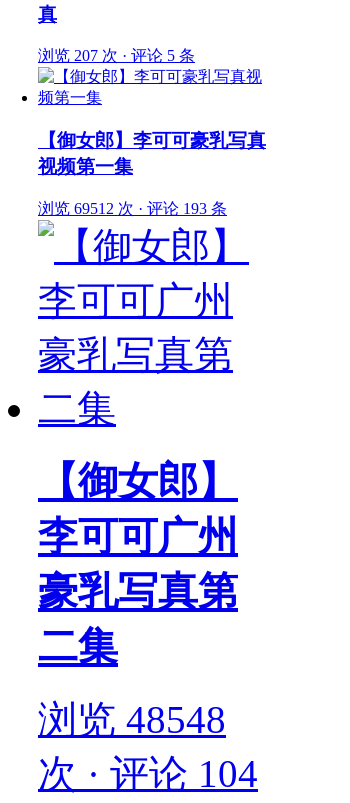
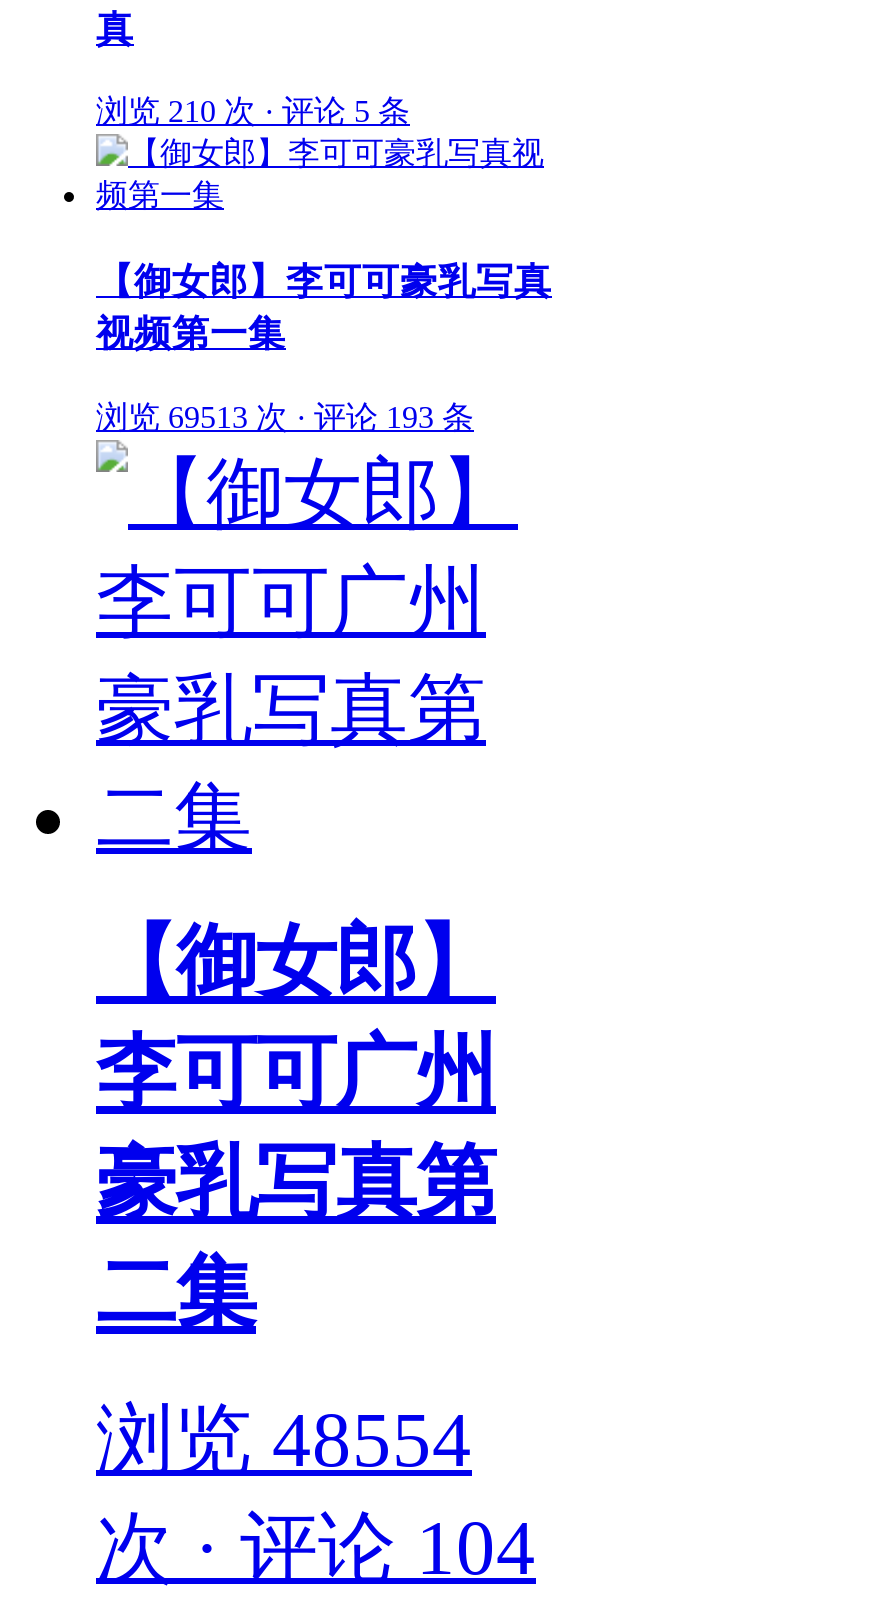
[38,47,195,64] 浏览 207 次 · 评论 5 条 -> [96,94,410,128] 浏览 210 次 · 评论 5 条
[38,200,227,217] 浏览 69512 次 · 评论 193 条 -> [96,399,474,433] 浏览 69513 次 · 评论 193 条
[38,698,226,741] 浏览 48548 -> [96,1396,472,1482] 浏览 48554

